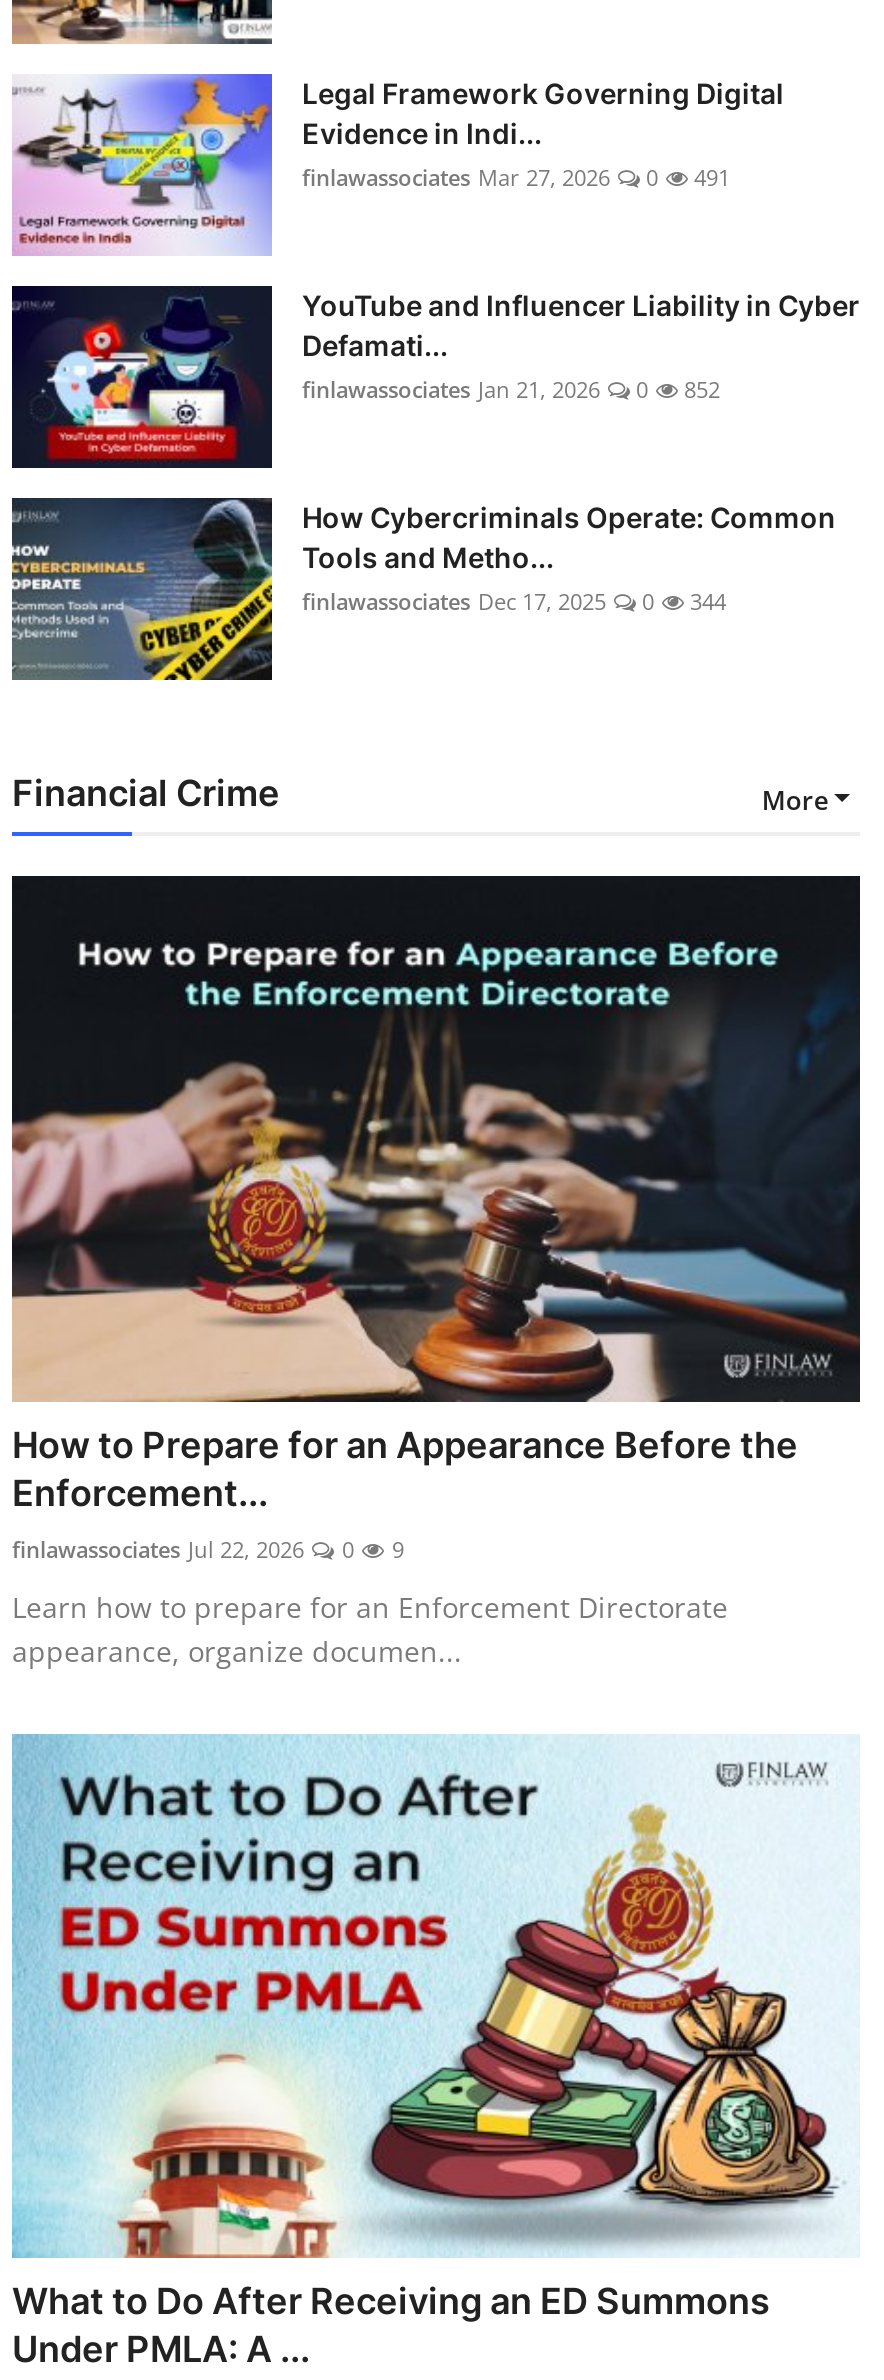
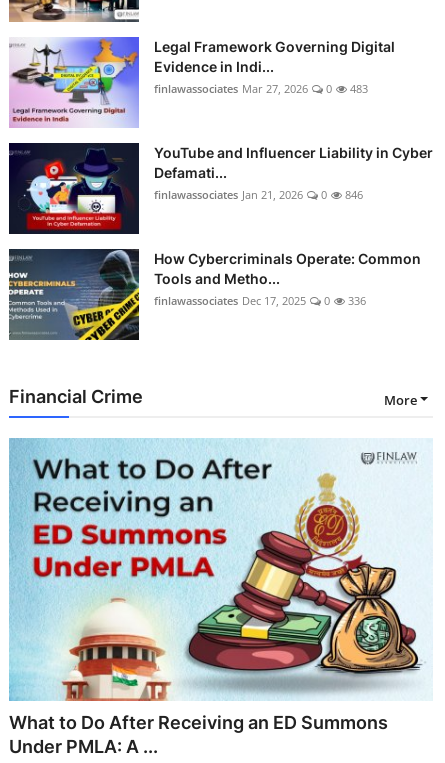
[302,162,730,192] finlawassociates Mar 27, 2026 0 491 -> [154,81,368,96] finlawassociates Mar 27, 2026 0 483
[302,374,720,404] finlawassociates Jan 21, 2026 0 852 -> [154,187,363,202] finlawassociates Jan 21, 2026 0 846
[302,586,726,616] finlawassociates Dec 17, 2025 0 344 -> [154,293,366,308] finlawassociates Dec 17, 2025 0 336
[10,874,862,1669] [image] | How to Prepare for an Appearance Before the | Enforcement... | finlawassociates Jul 22, 2026 | 0 | 9 | Learn how to prepare for an Enforcement Directorate | appearance, organize documen... -> none

